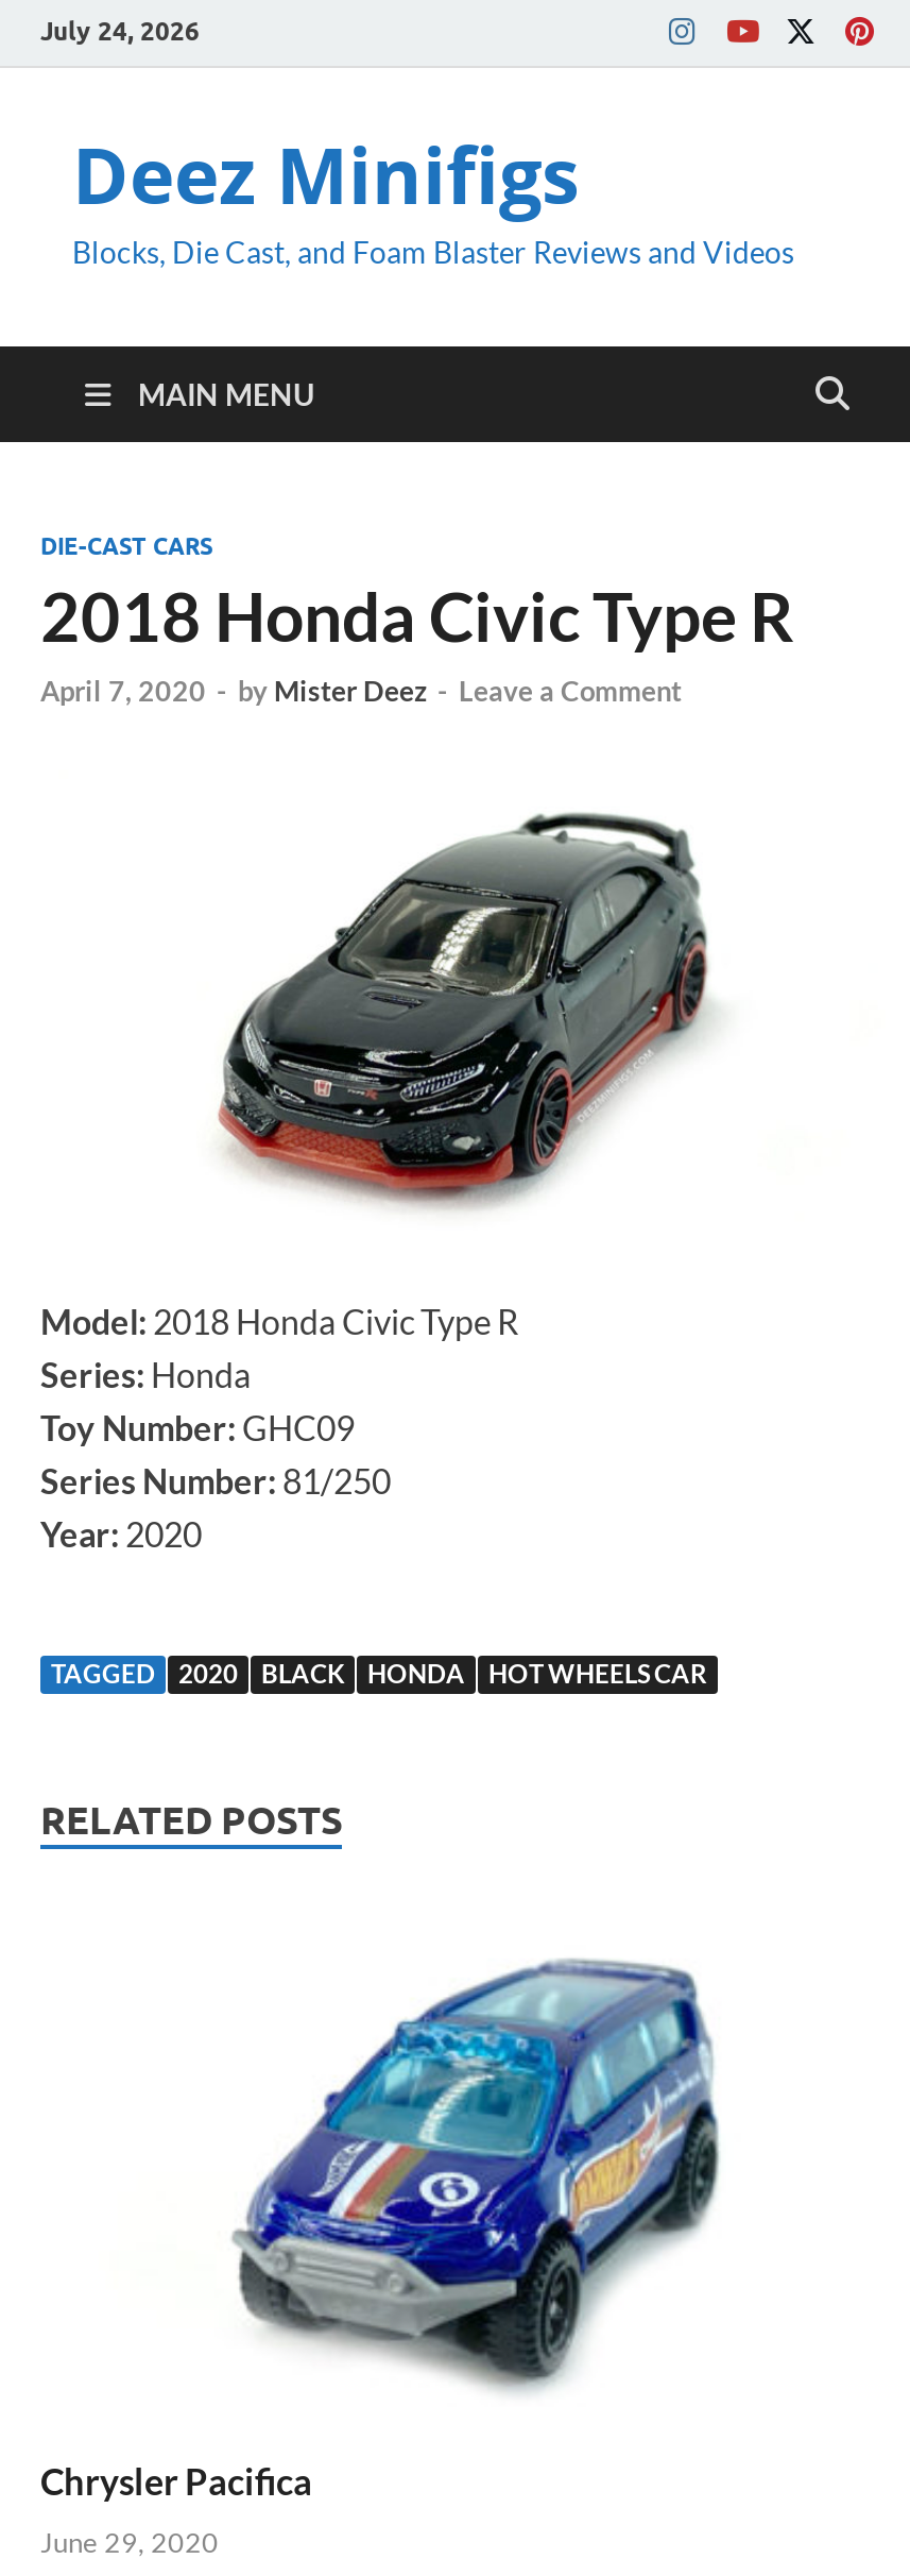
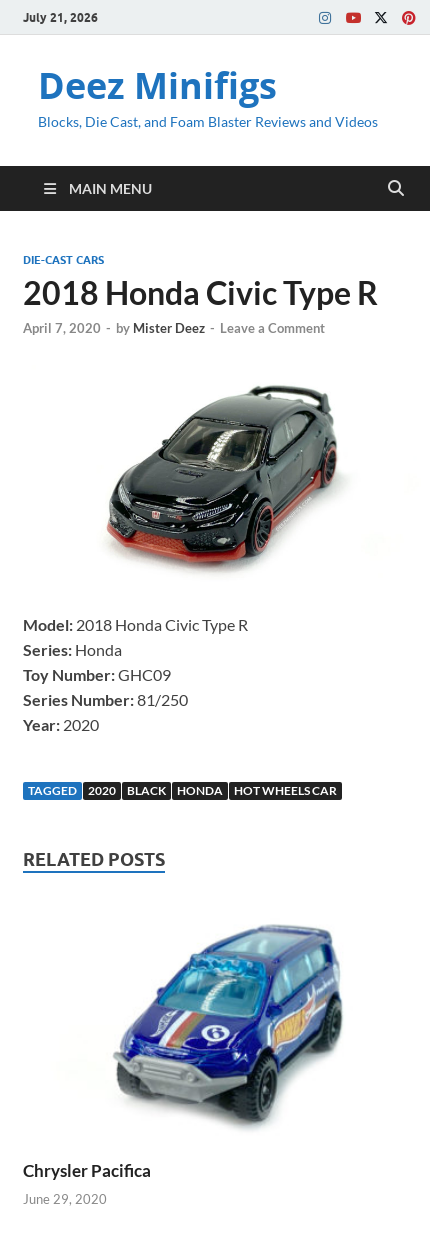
[40,14,200,46] July 24, 2026 -> [23,9,98,24] July 21, 2026

